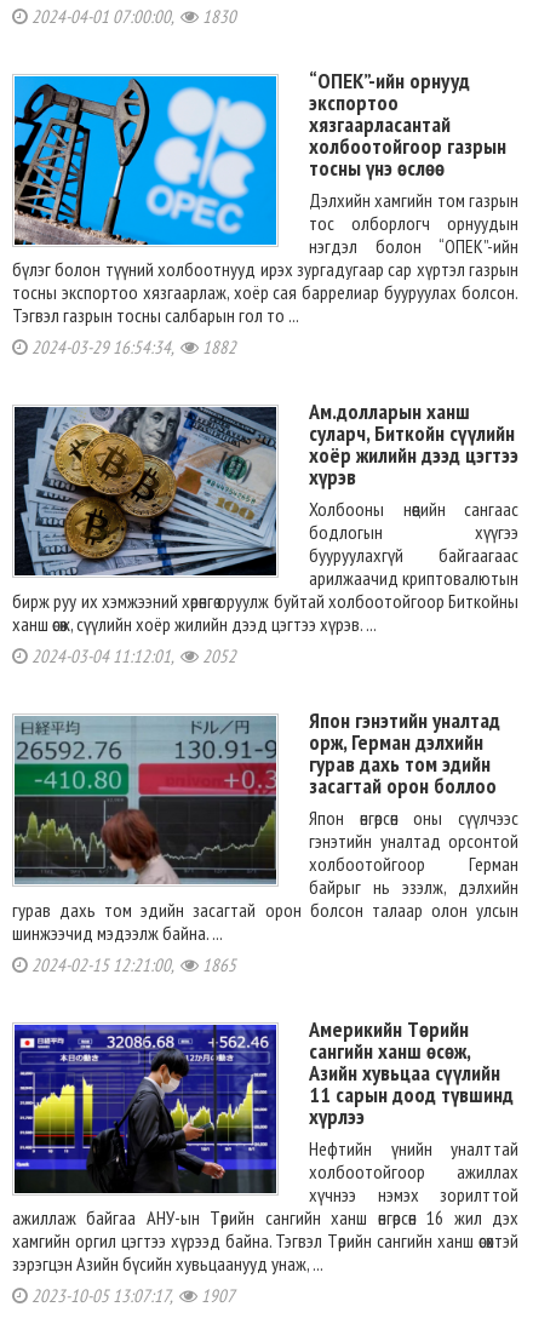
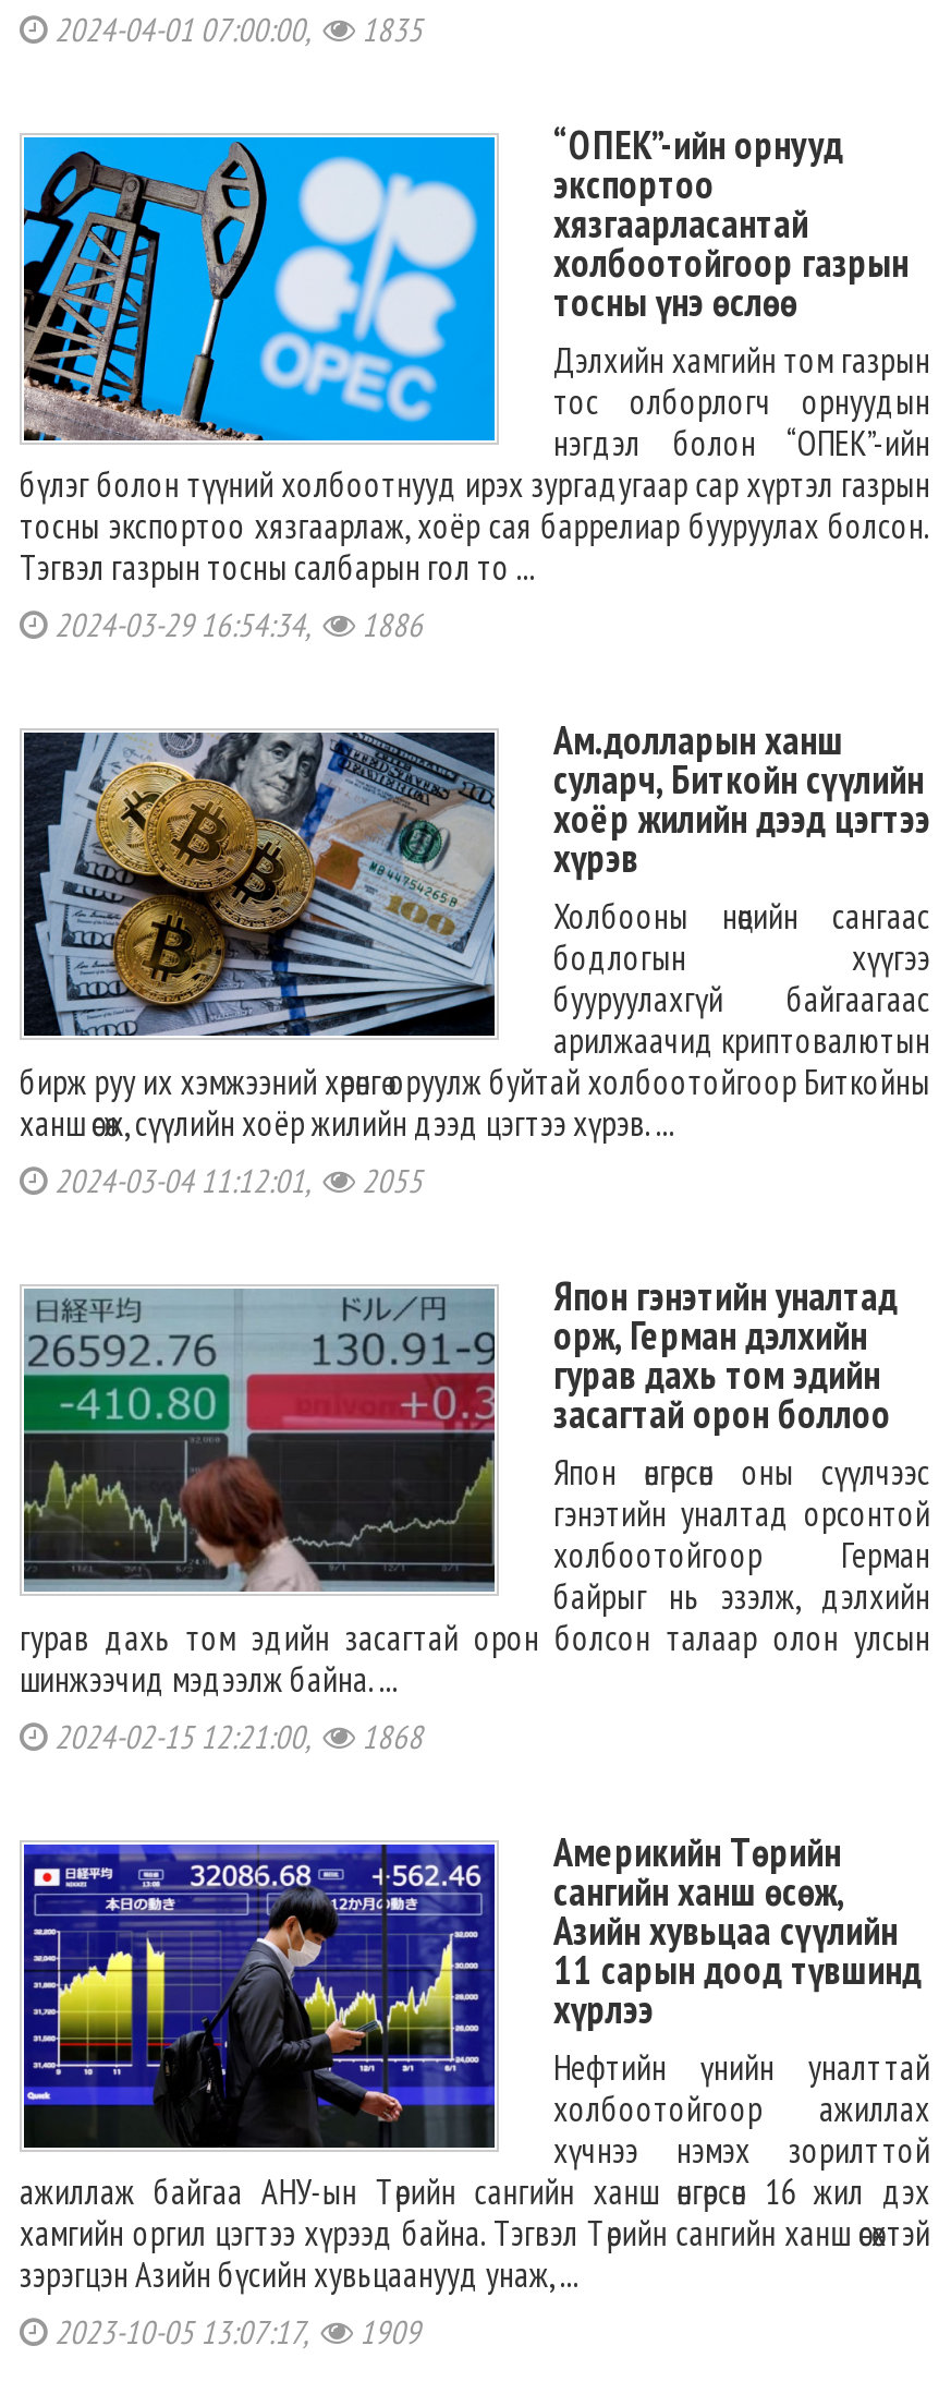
[28,5,236,28] 2024-04-01 07:00:00, 1830 -> [48,9,423,50] 2024-04-01 07:00:00, 1835
[28,336,236,359] 2024-03-29 16:54:34, 1882 -> [48,604,423,645] 2024-03-29 16:54:34, 1886
[28,644,236,667] 2024-03-04 11:12:01, 2052 -> [48,1160,423,1201] 2024-03-04 11:12:01, 2055
[28,953,236,976] 2024-02-15 12:21:00, 1865 -> [48,1716,423,1757] 2024-02-15 12:21:00, 1868
[28,1284,235,1307] 2023-10-05 13:07:17, 1907 -> [48,2311,420,2353] 2023-10-05 13:07:17, 1909

